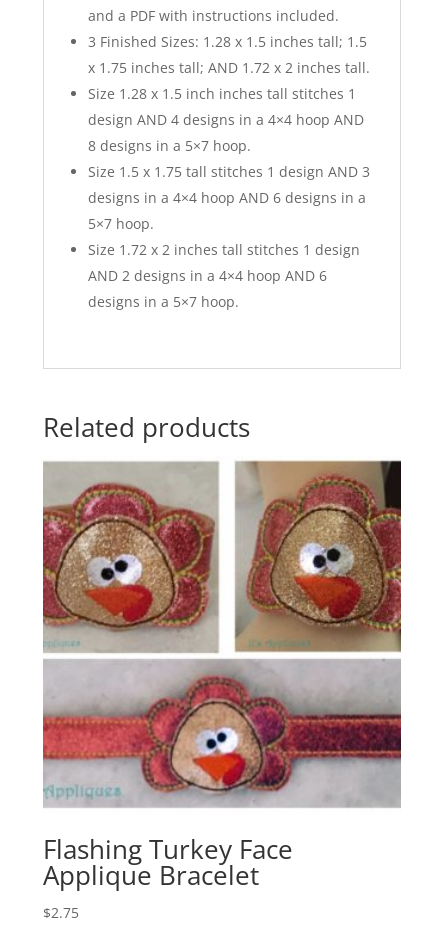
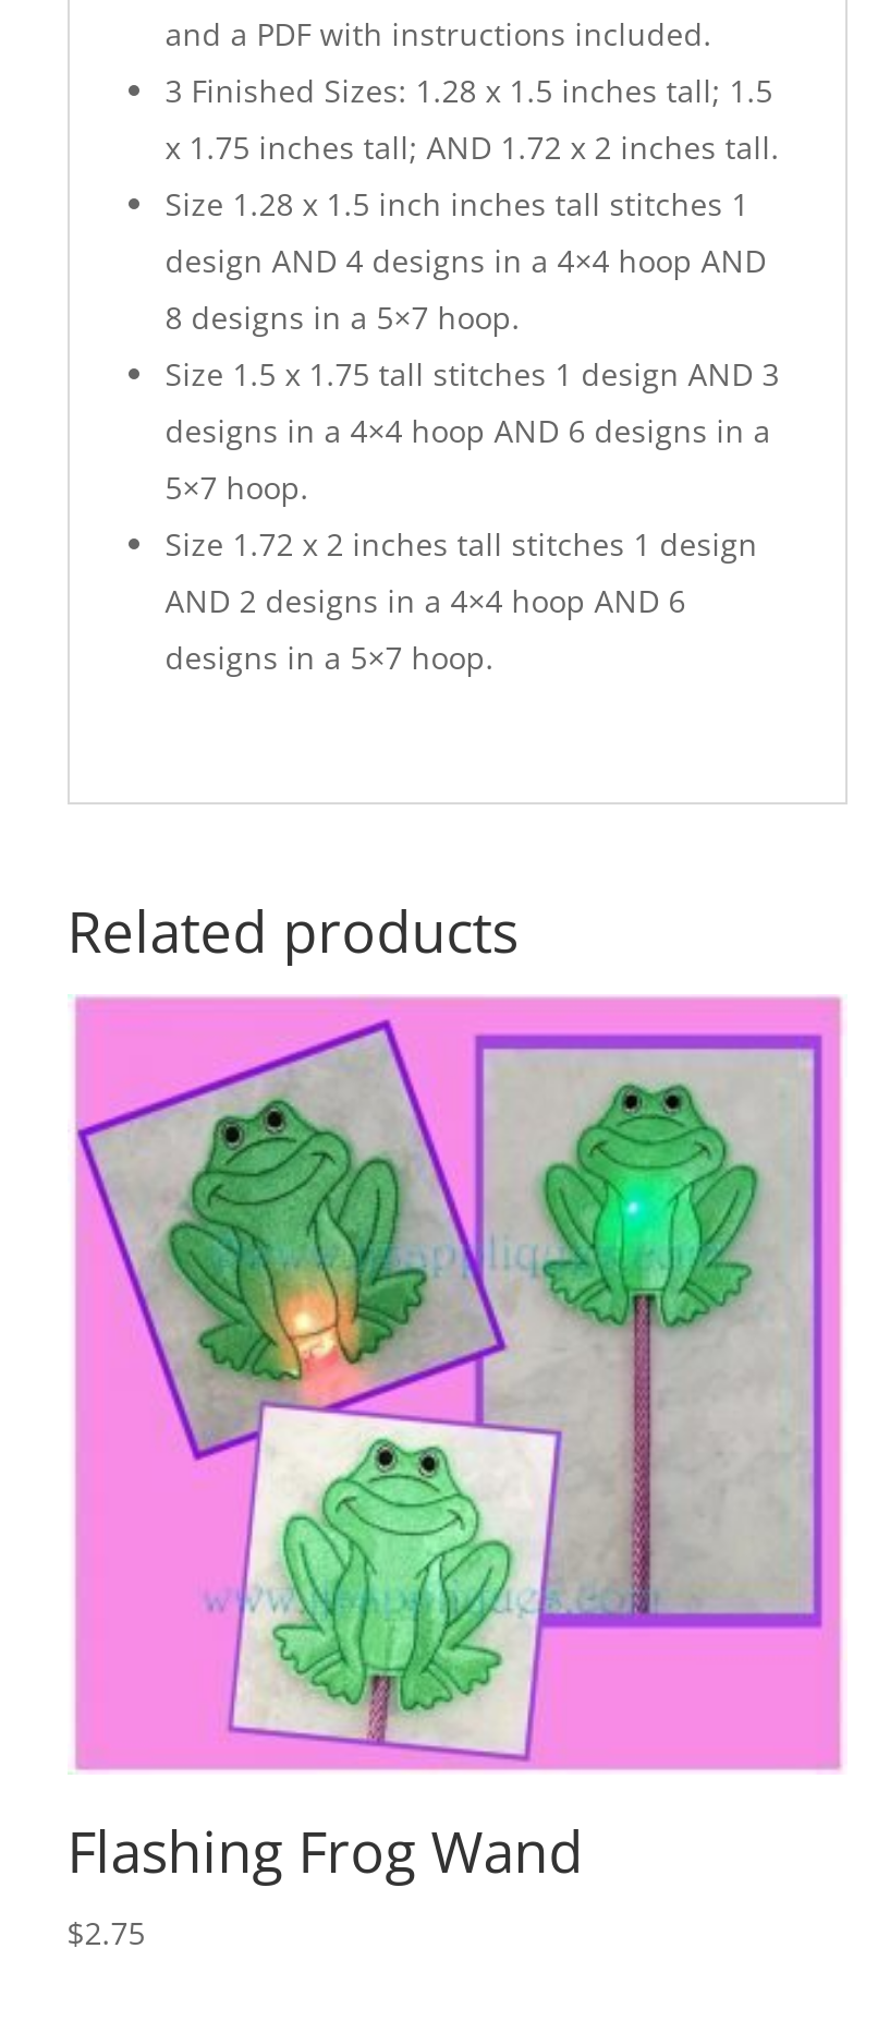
[42,460,402,893] [image] | Flashing Turkey Face | Applique Bracelet -> [67,994,848,1891] [image] | Flashing Frog Wand

